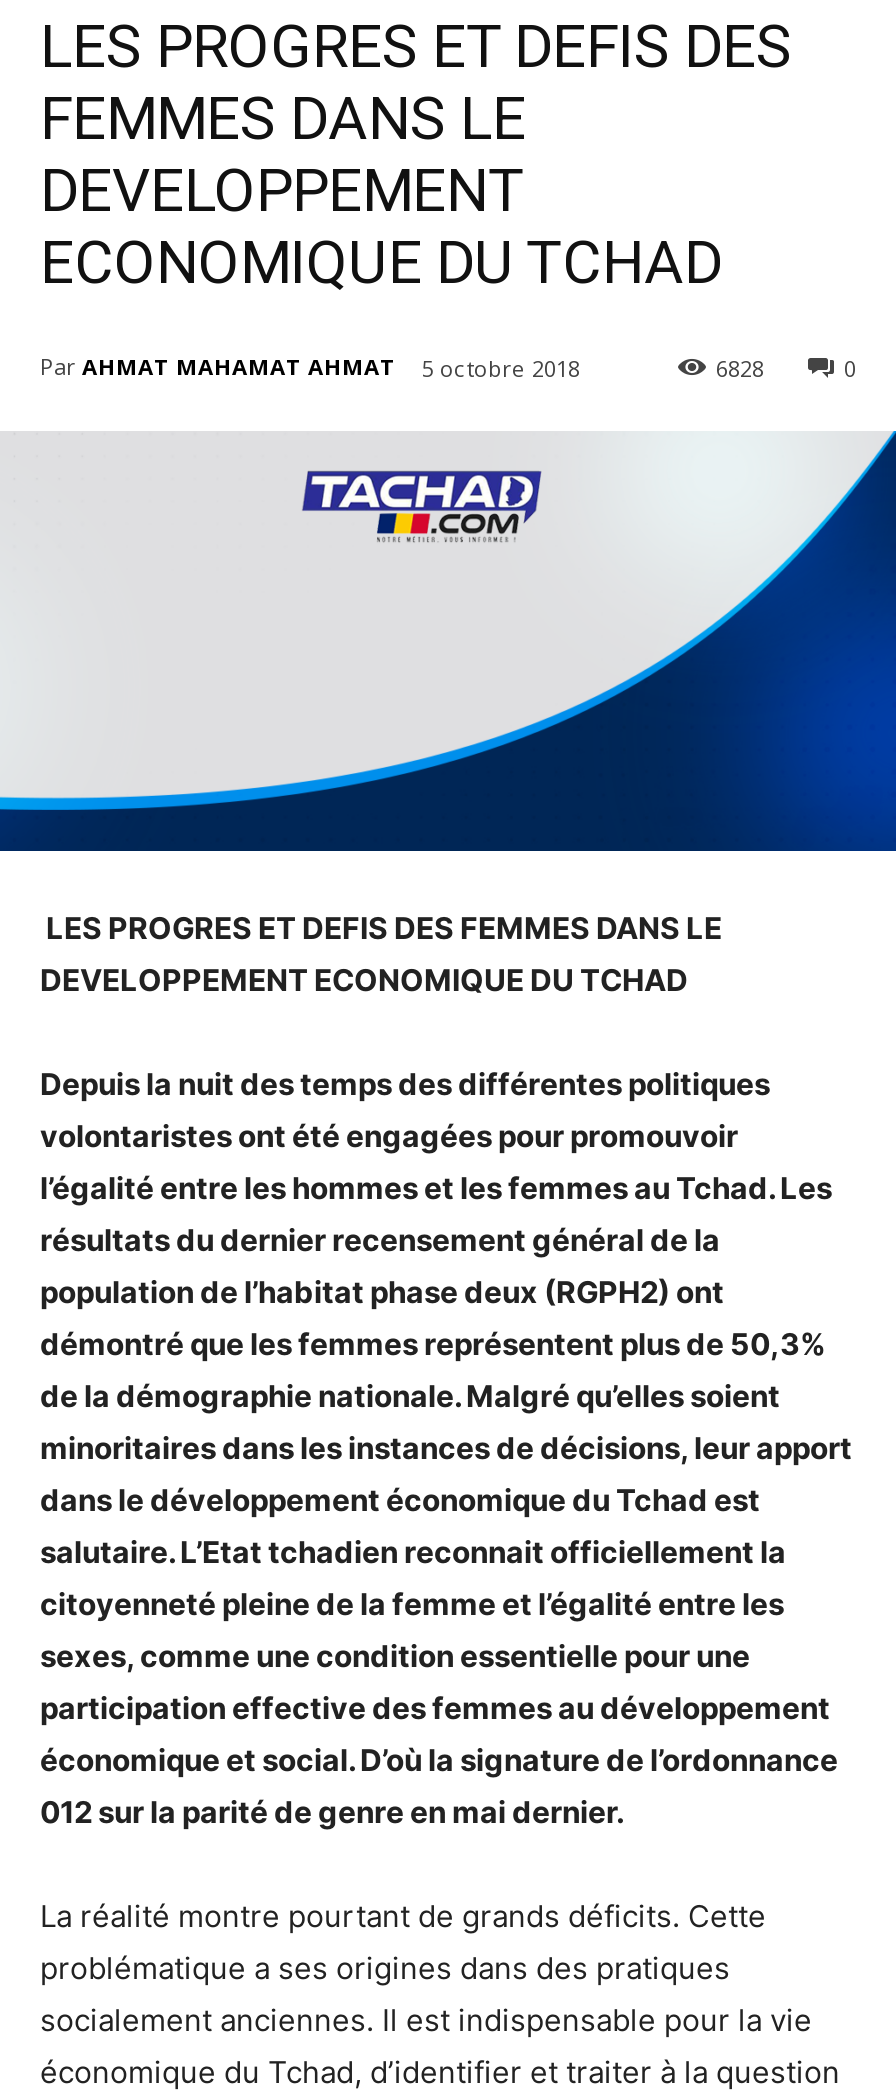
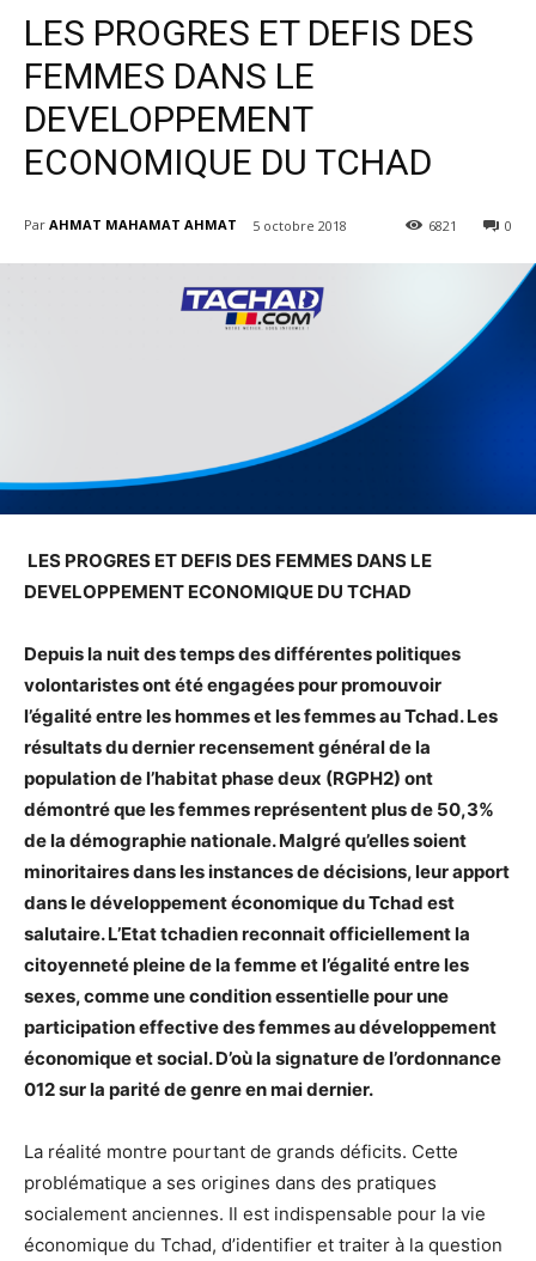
[716,352,764,382] 6828 -> [428,216,457,234] 6821

